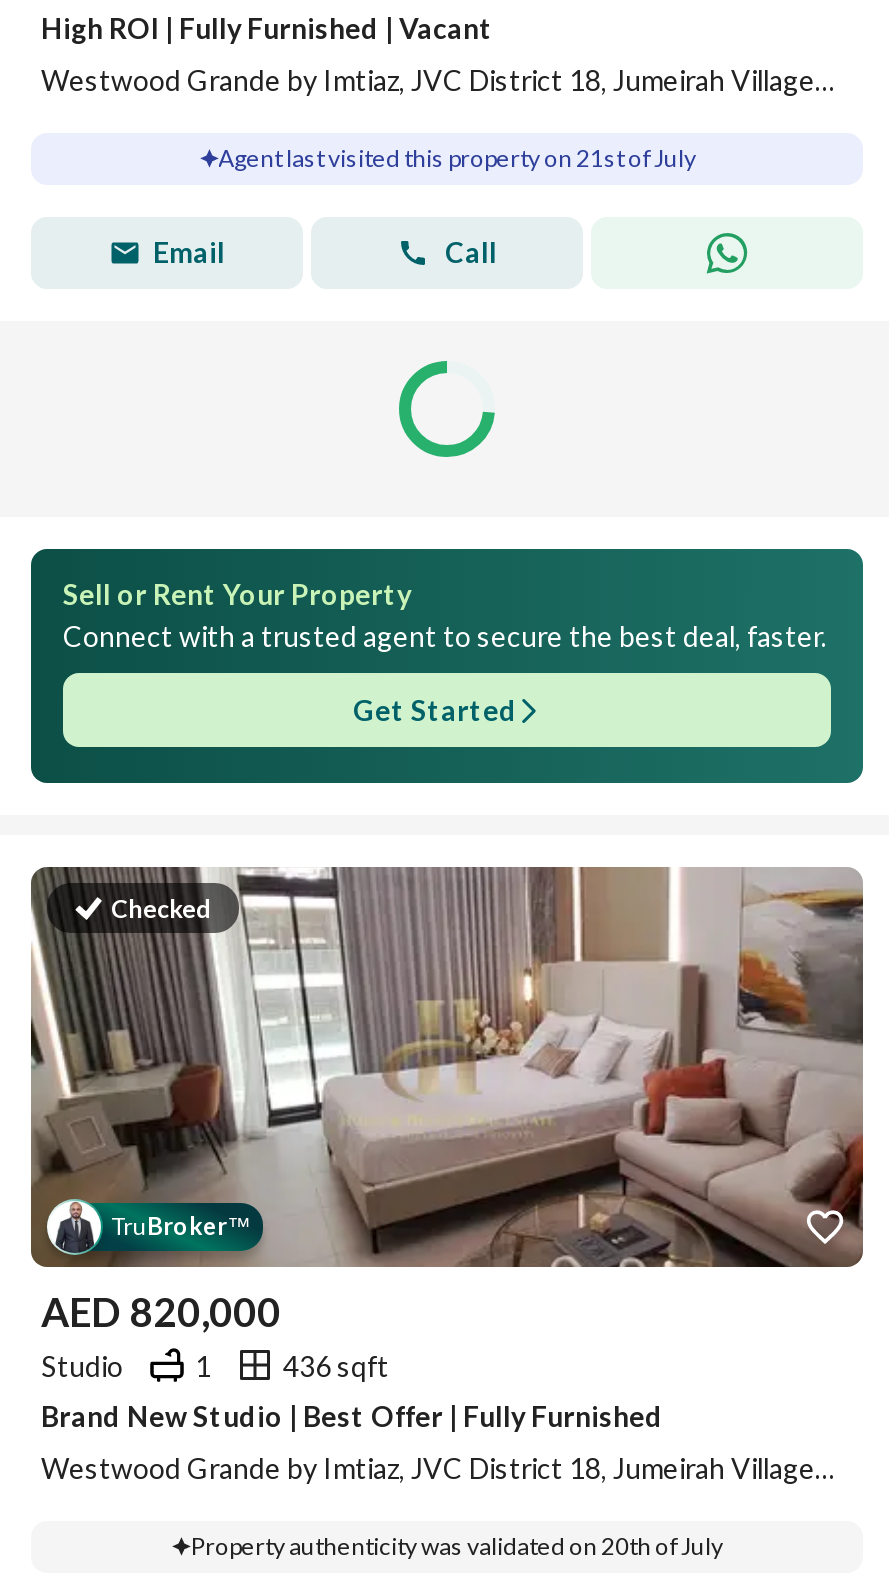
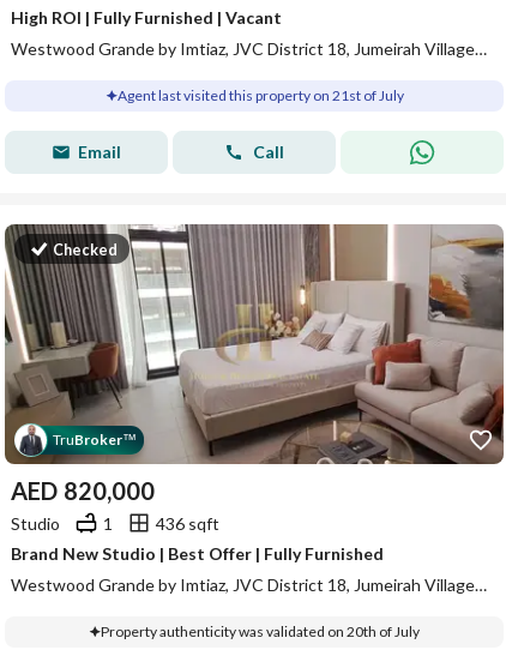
[397,359,497,459] [image] -> none
[29,547,865,785] [image] | Sell or Rent Your Property | Connect with a trusted agent to secure the best deal, faster. | Get Started -> none

